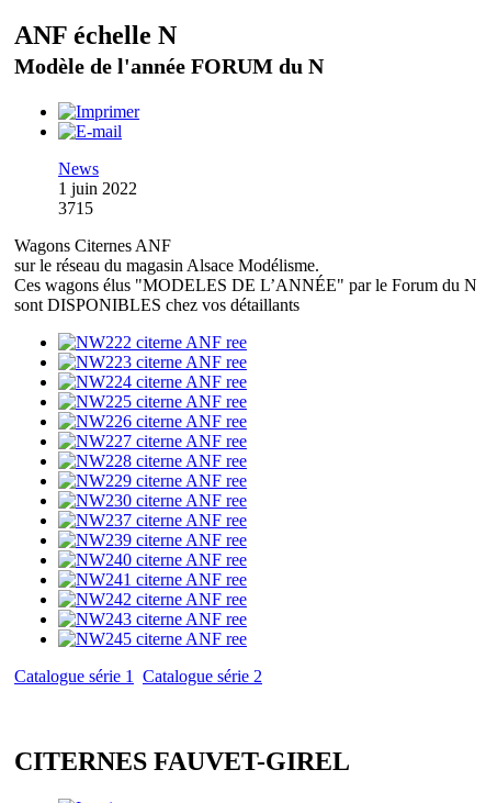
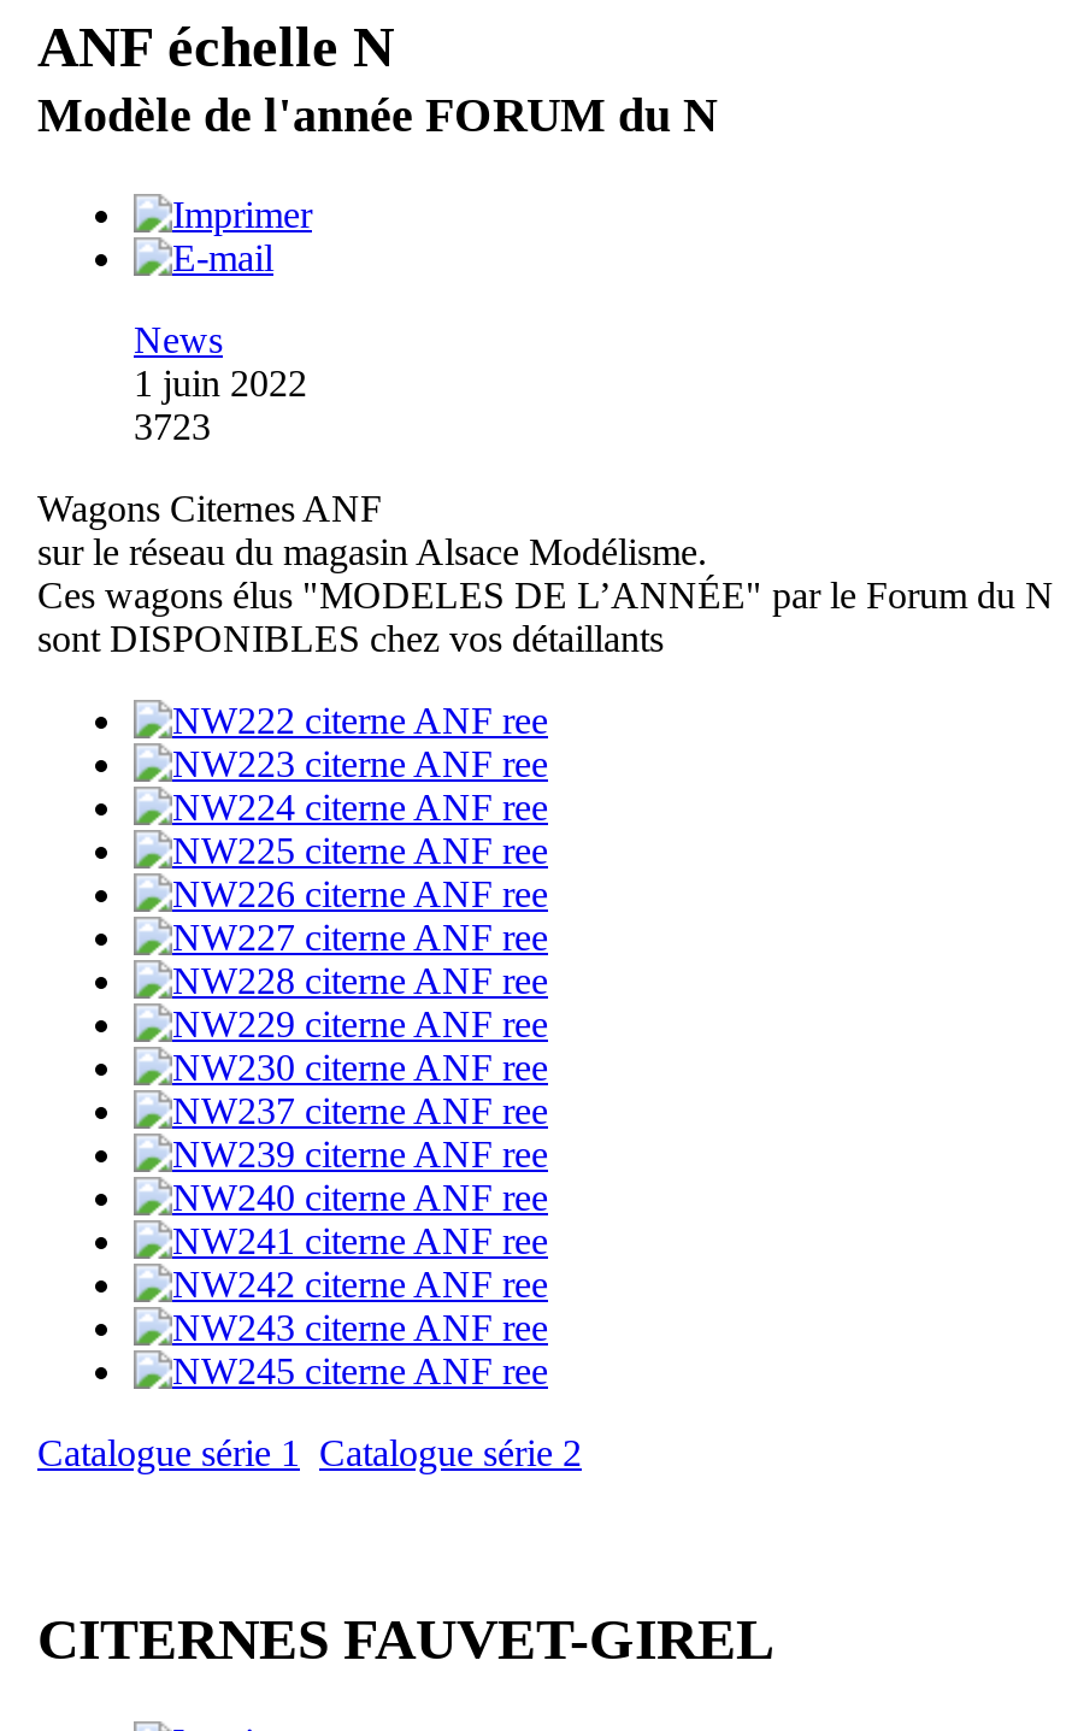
[58,198,93,217] 3715 -> [134,405,211,446] 3723

